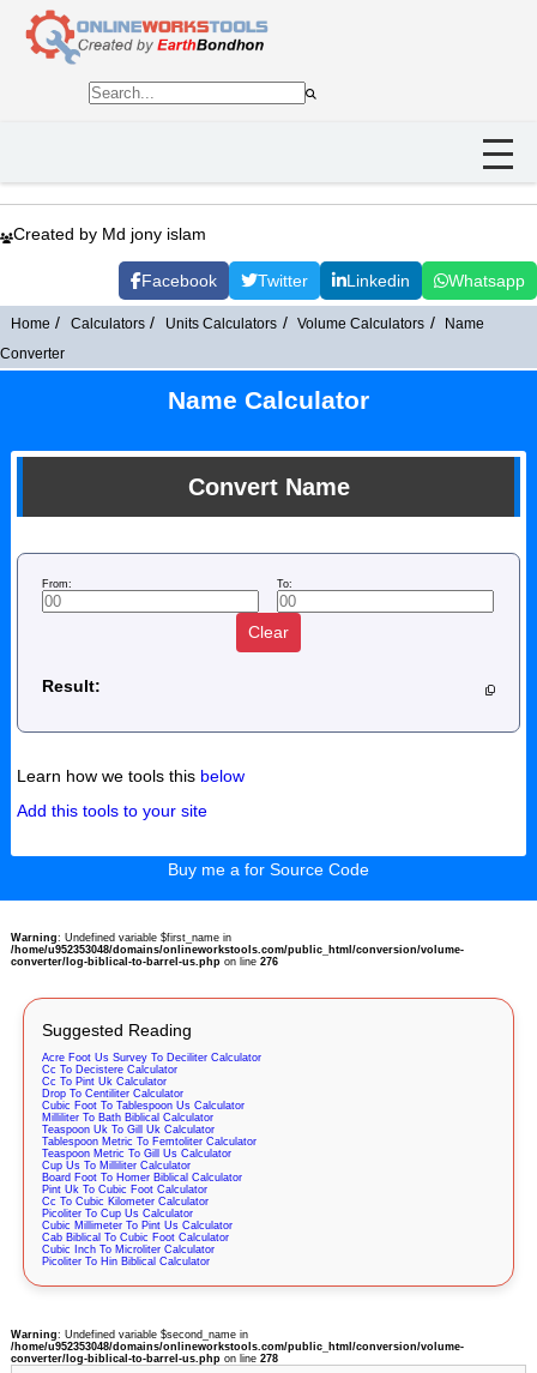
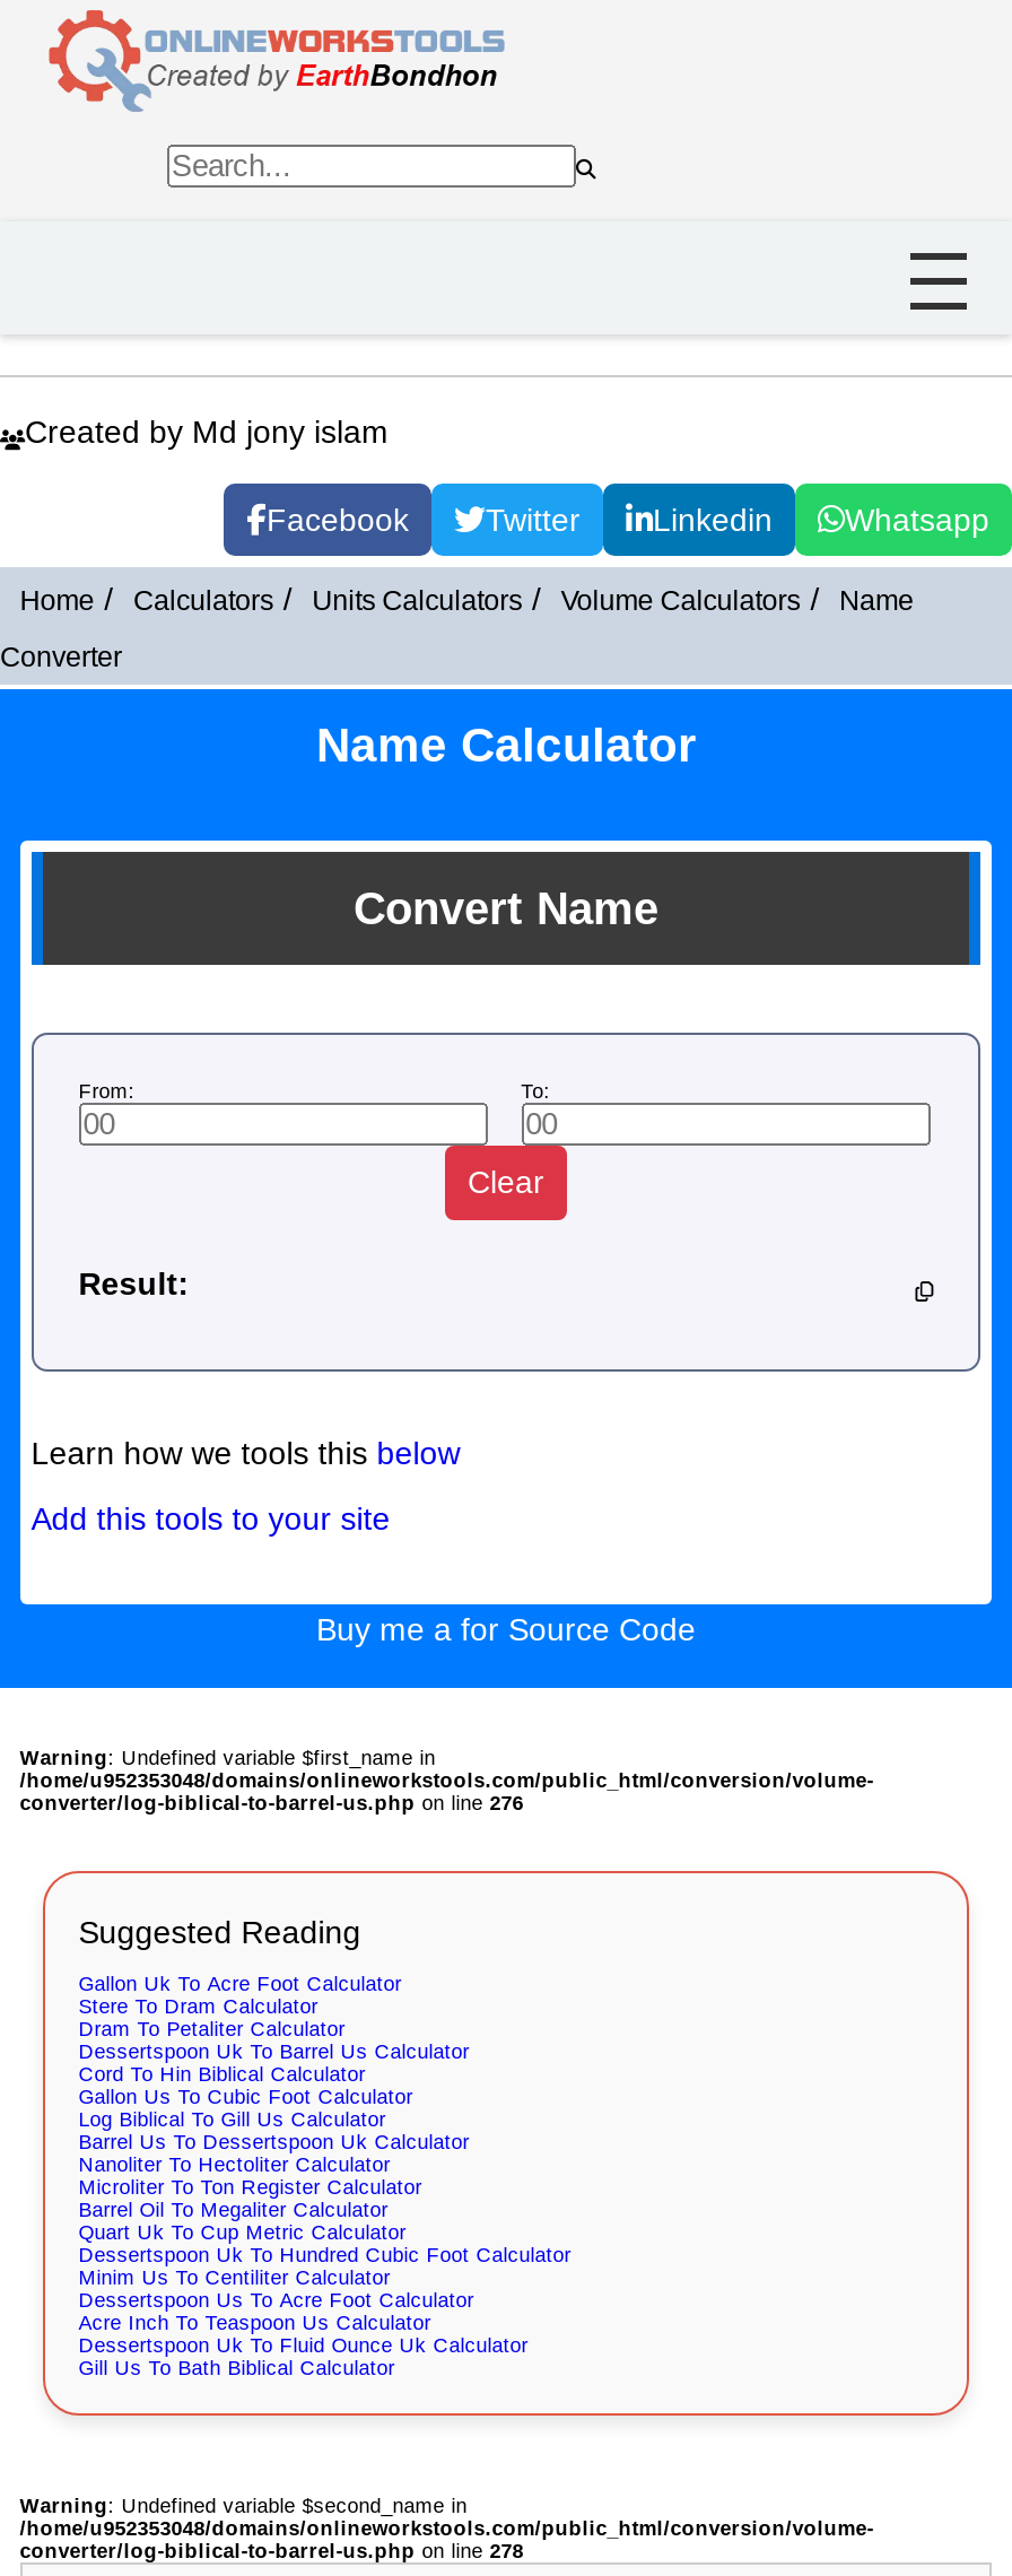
[42,1052,261,1268] Acre Foot Us Survey To Deciliter Calculator | Cc To Decistere Calculator | Cc To Pint Uk Calculator | Drop To Centiliter Calculator | Cubic Foot To Tablespoon Us Calculator | Milliliter To Bath Biblical Calculator | Teaspoon Uk To Gill Uk Calculator | Tablespoon Metric To Femtoliter Calculator | Teaspoon Metric To Gill Us Calculator | Cup Us To Milliliter Calculator | Board Foot To Homer Biblical Calculator | Pint Uk To Cubic Foot Calculator | Cc To Cubic Kilometer Calculator | Picoliter To Cup Us Calculator | Cubic Millimeter To Pint Us Calculator | Cab Biblical To Cubic Foot Calculator | Cubic Inch To Microliter Calculator | Picoliter To Hin Biblical Calculator -> [79,1973,571,2380] Gallon Uk To Acre Foot Calculator | Stere To Dram Calculator | Dram To Petaliter Calculator | Dessertspoon Uk To Barrel Us Calculator | Cord To Hin Biblical Calculator | Gallon Us To Cubic Foot Calculator | Log Biblical To Gill Us Calculator | Barrel Us To Dessertspoon Uk Calculator | Nanoliter To Hectoliter Calculator | Microliter To Ton Register Calculator | Barrel Oil To Megaliter Calculator | Quart Uk To Cup Metric Calculator | Dessertspoon Uk To Hundred Cubic Foot Calculator | Minim Us To Centiliter Calculator | Dessertspoon Us To Acre Foot Calculator | Acre Inch To Teaspoon Us Calculator | Dessertspoon Uk To Fluid Ounce Uk Calculator | Gill Us To Bath Biblical Calculator

